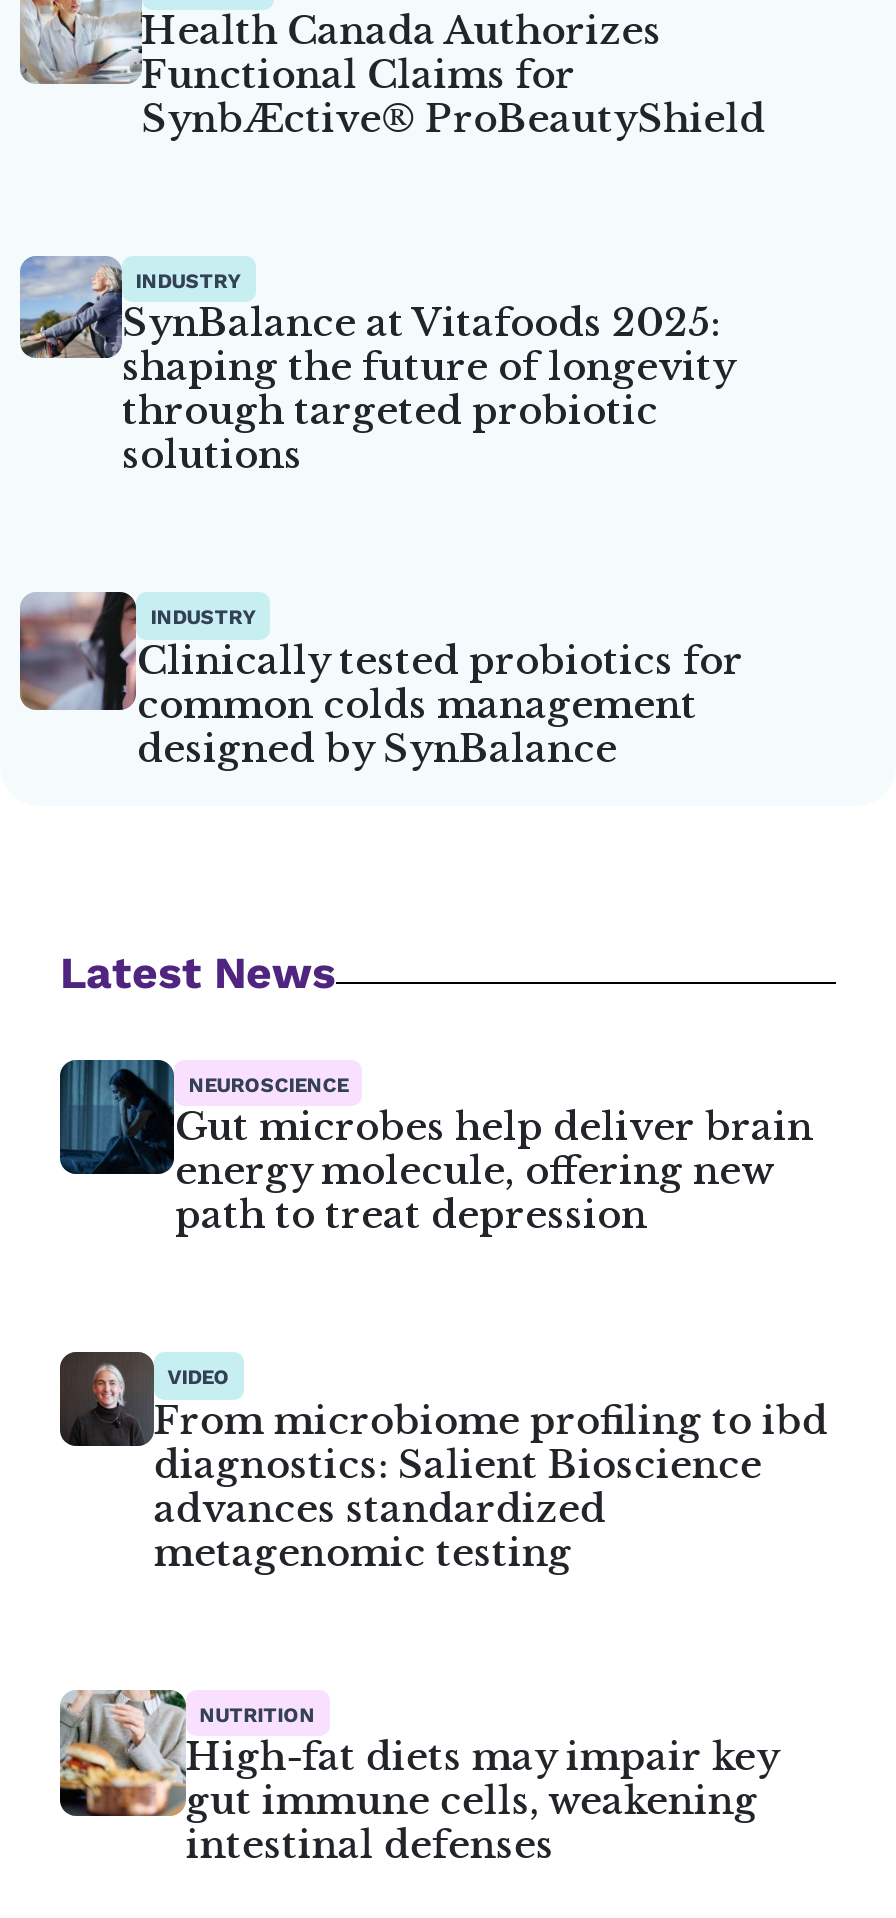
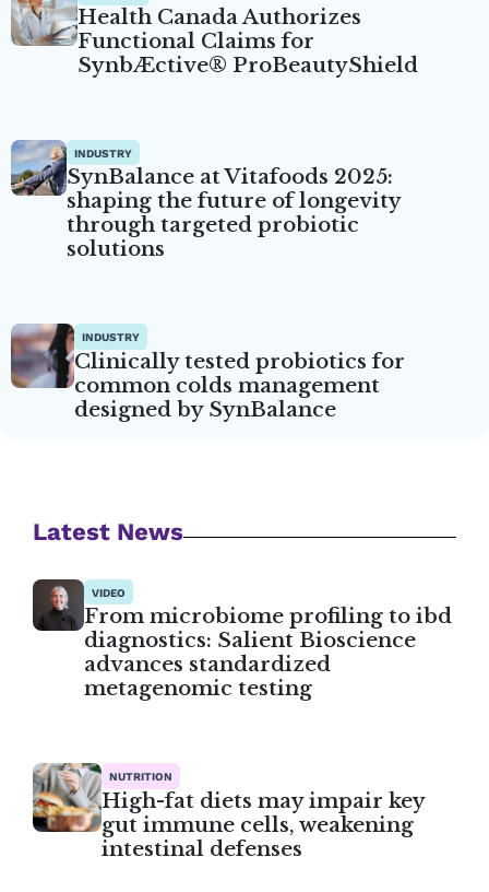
[58,1058,813,1239] [image] | NEUROSCIENCE | Gut microbes help deliver brain | energy molecule, offering new | path to treat depression -> none

